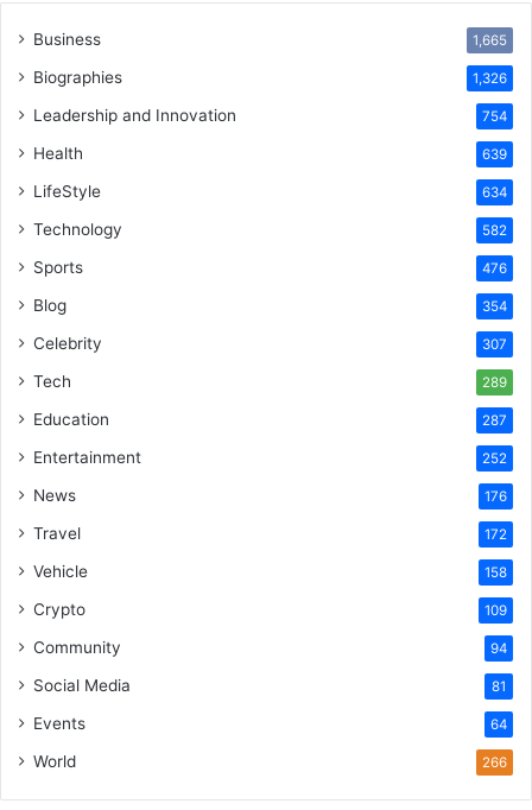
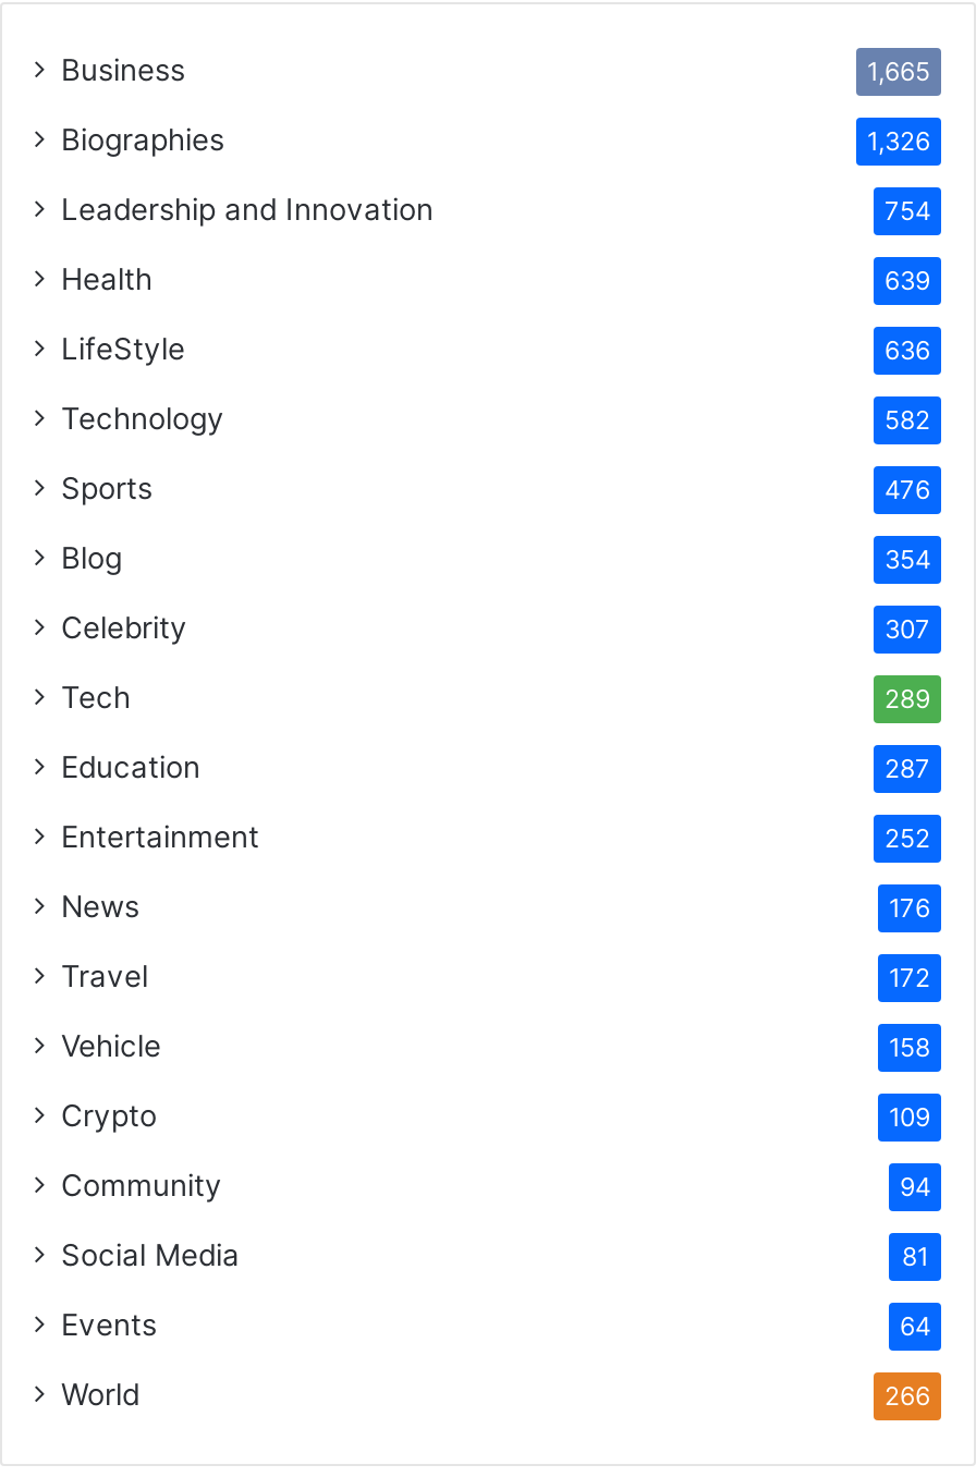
[482,184,507,200] 634 -> [884,335,930,366] 636

